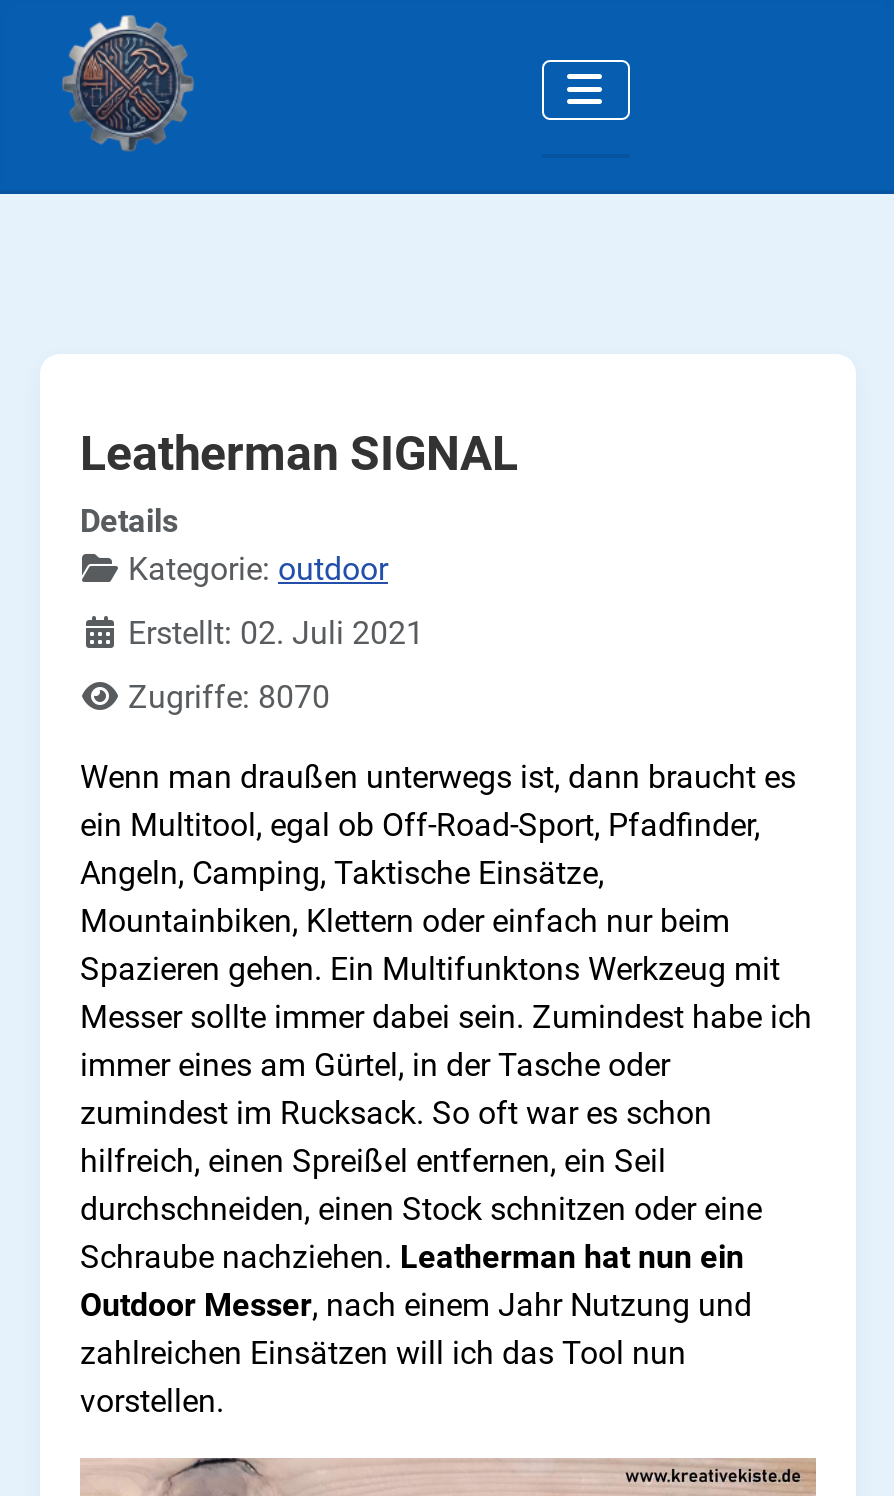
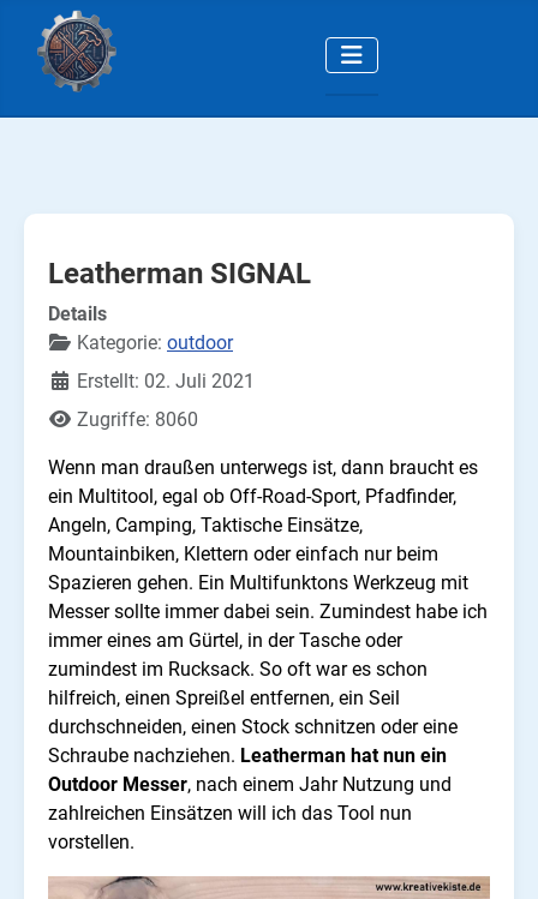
[128,679,330,717] Zugriffe: 8070 -> [77,409,198,431] Zugriffe: 8060

